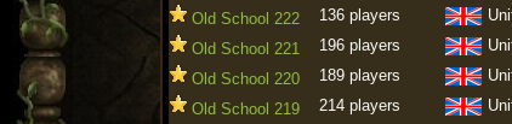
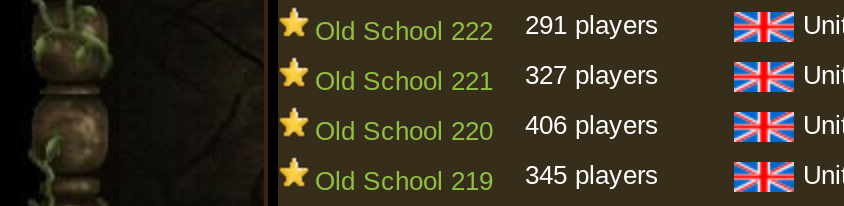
[191,6,400,28] Old School 222 136 players -> [315,10,659,46] Old School 222 291 players
[191,36,400,58] Old School 221 196 players -> [315,60,659,96] Old School 221 327 players
[191,66,400,88] Old School 220 189 players -> [315,110,659,146] Old School 220 406 players
[191,96,400,118] Old School 219 214 players -> [315,160,659,196] Old School 219 345 players

